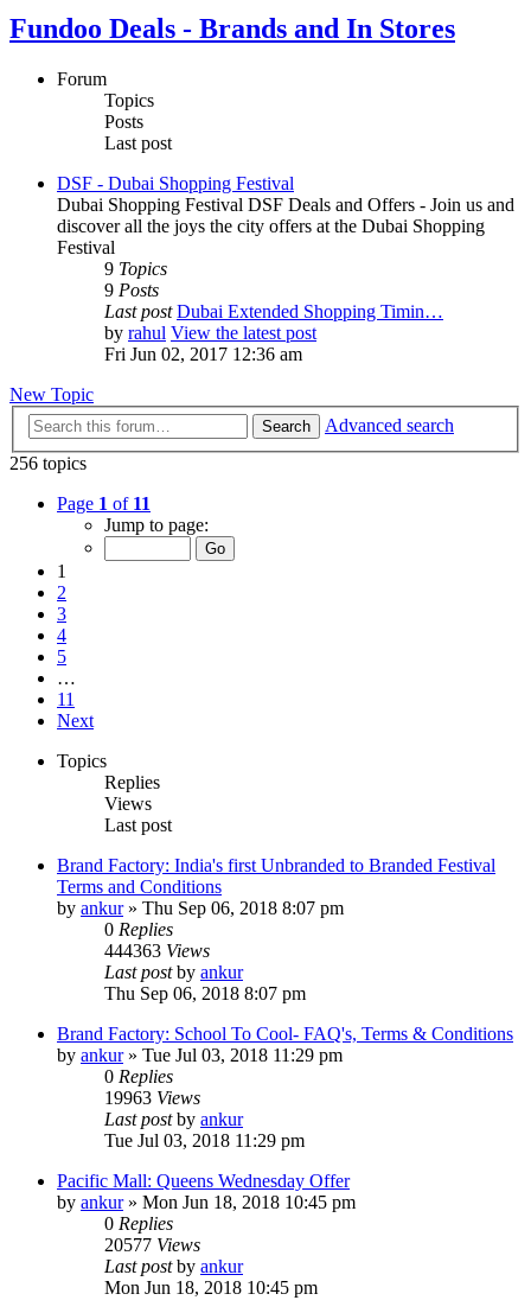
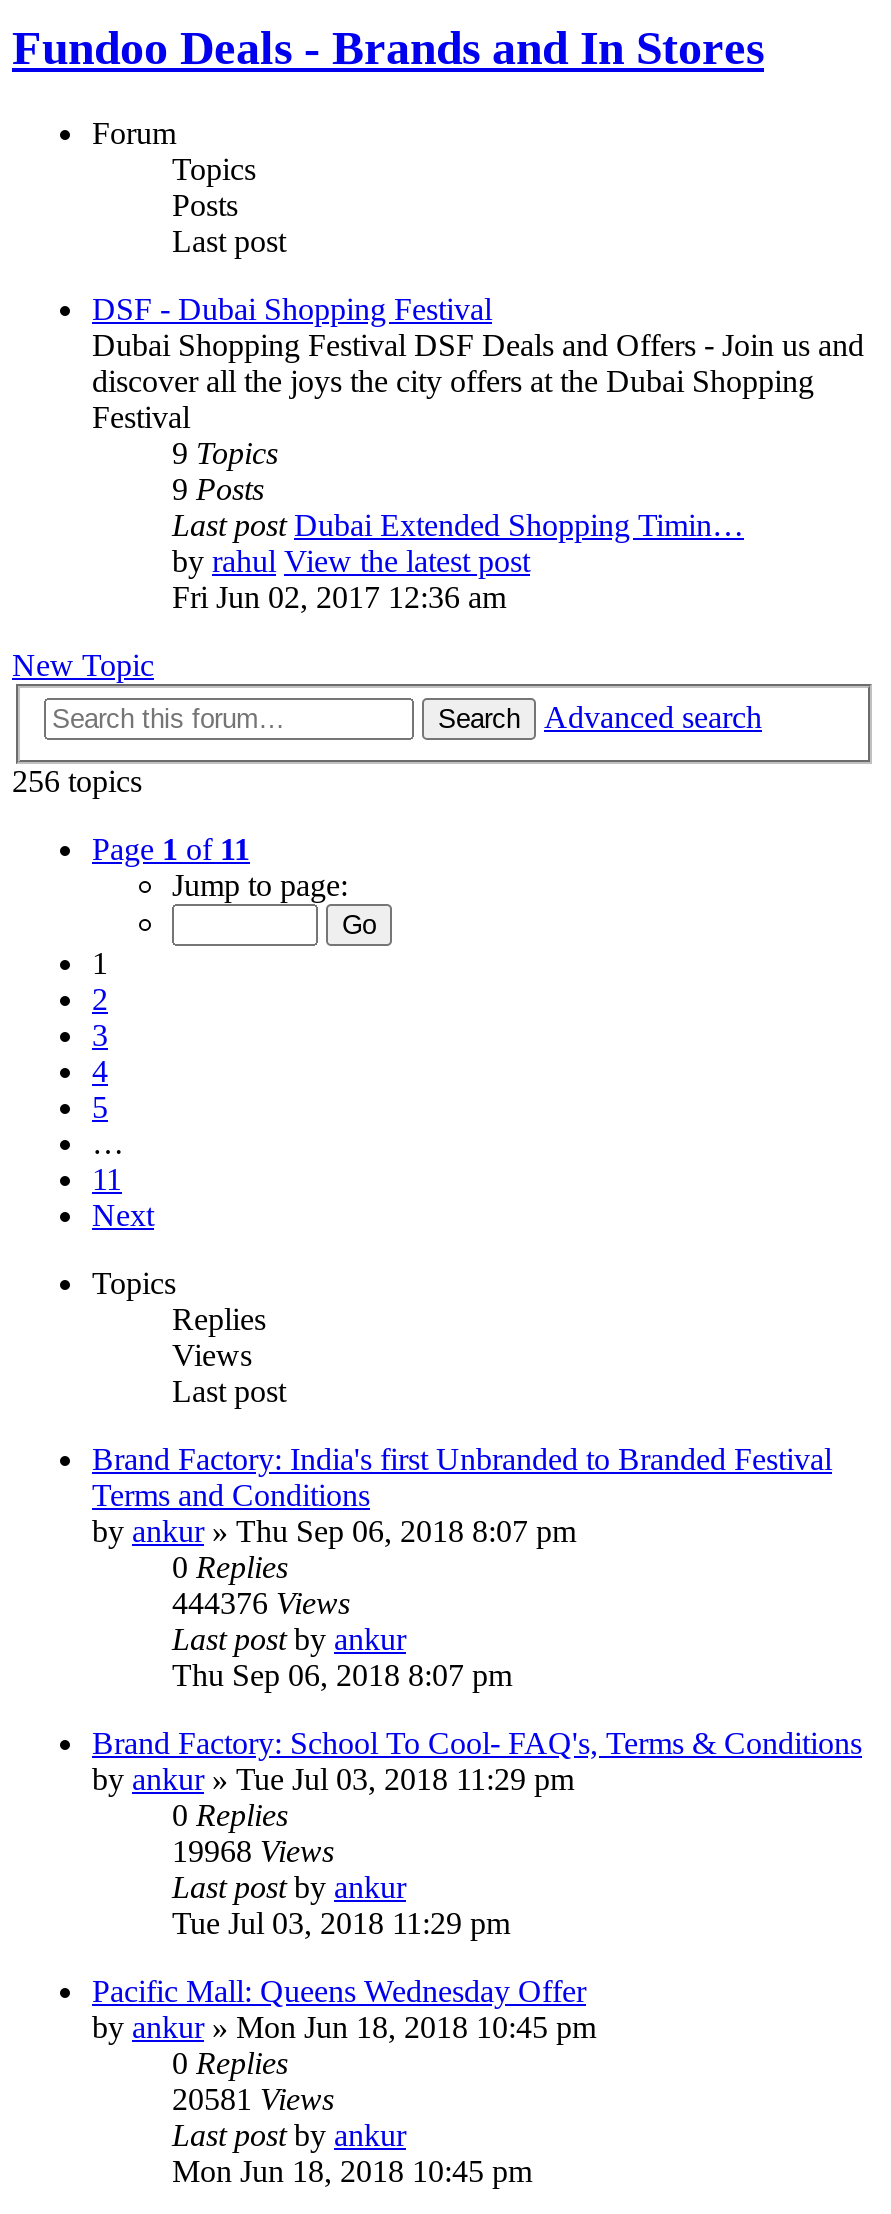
[104,941,210,961] 444363 Views -> [172,1587,350,1621] 444376 Views
[104,1088,200,1108] 19963 Views -> [172,1835,334,1869] 19968 Views
[104,1235,200,1255] 20577 Views -> [172,2083,334,2117] 20581 Views

